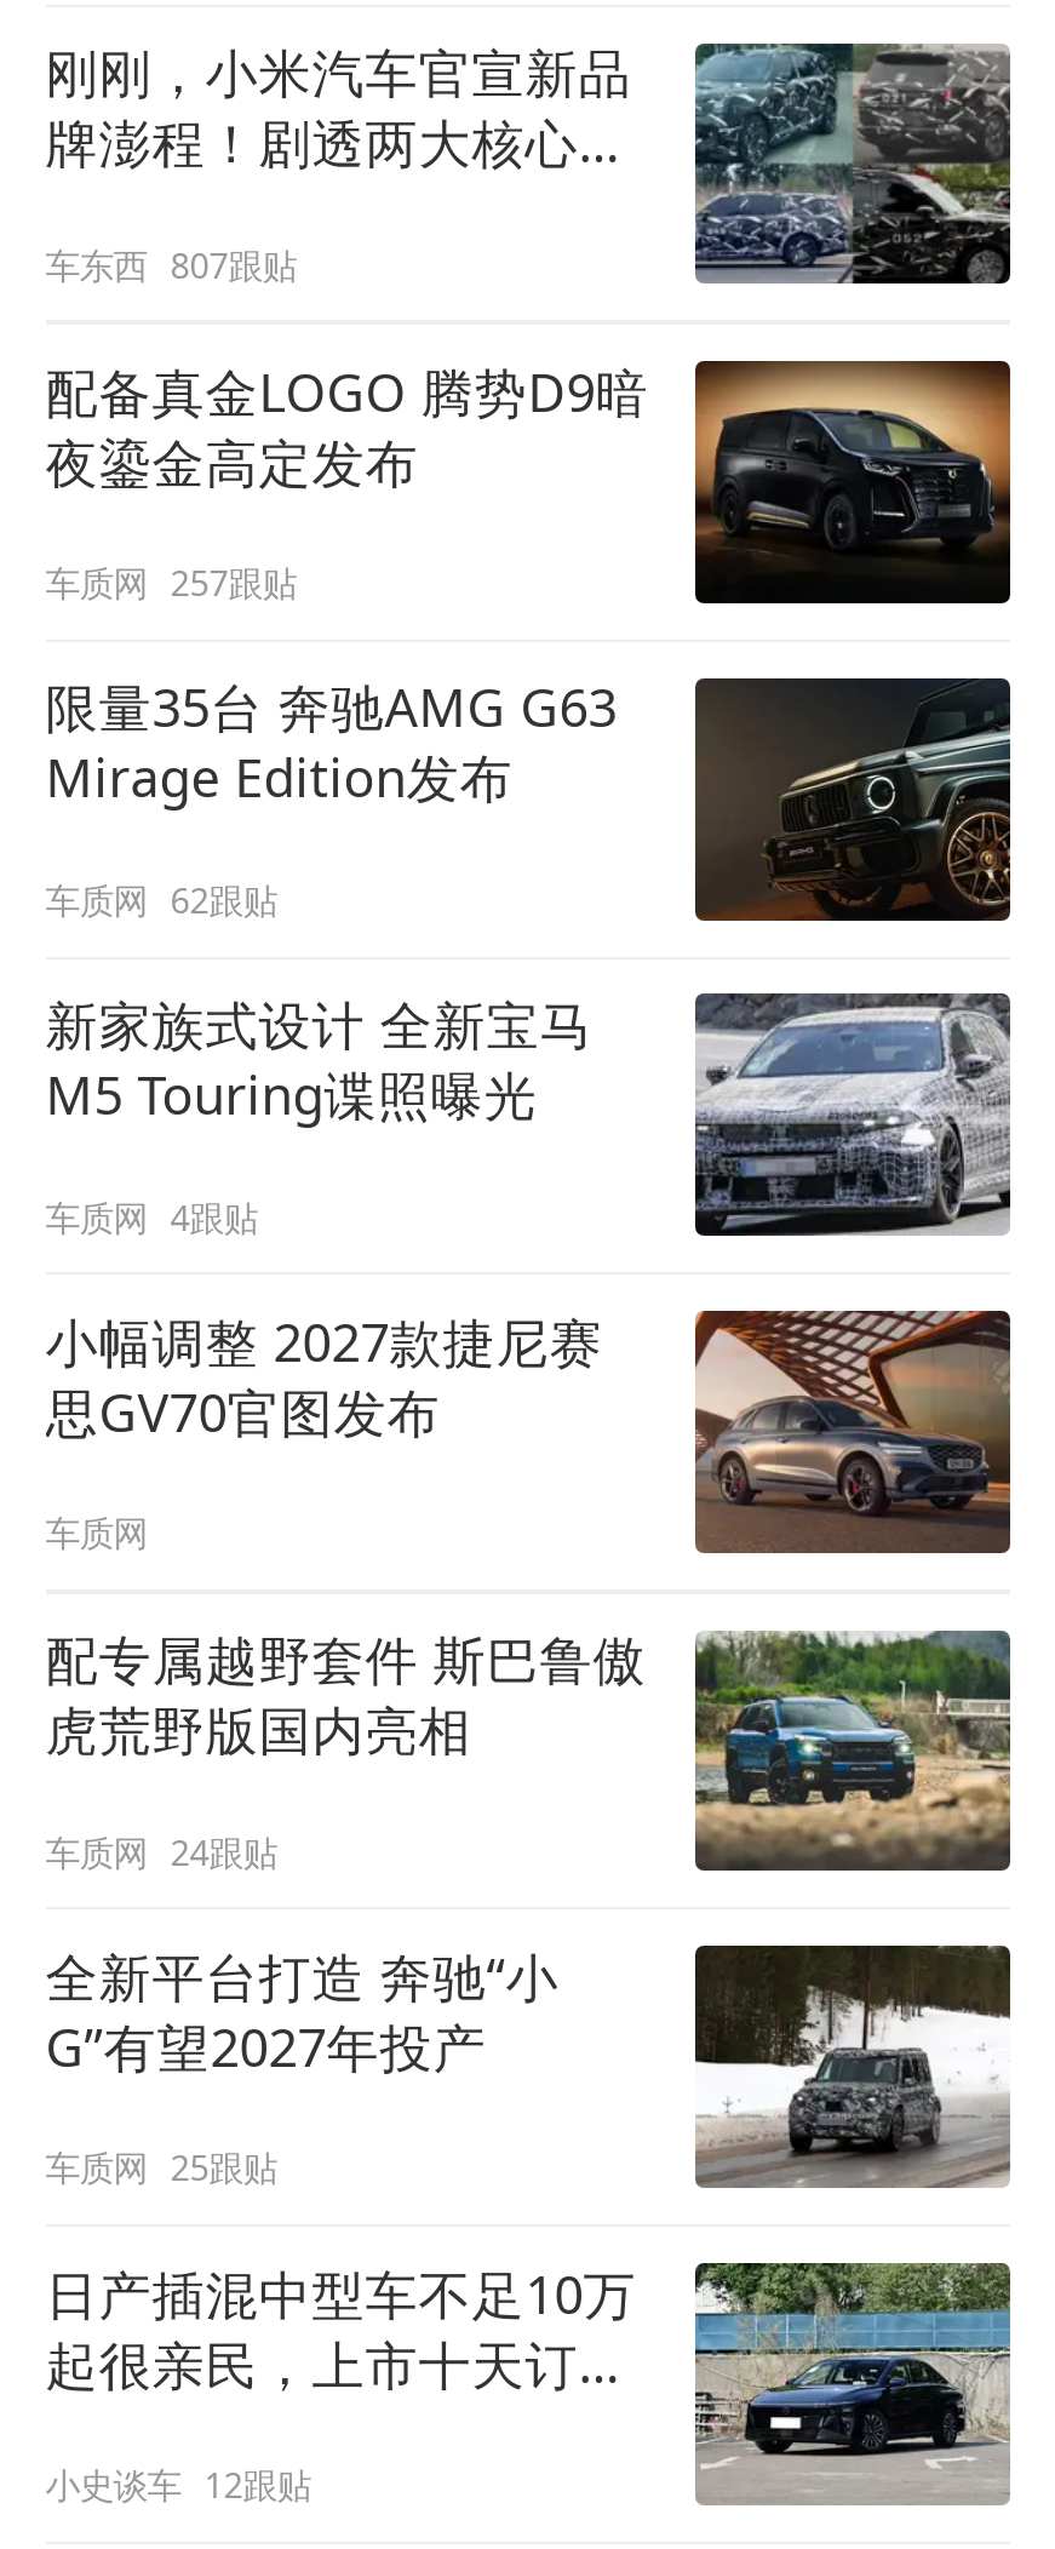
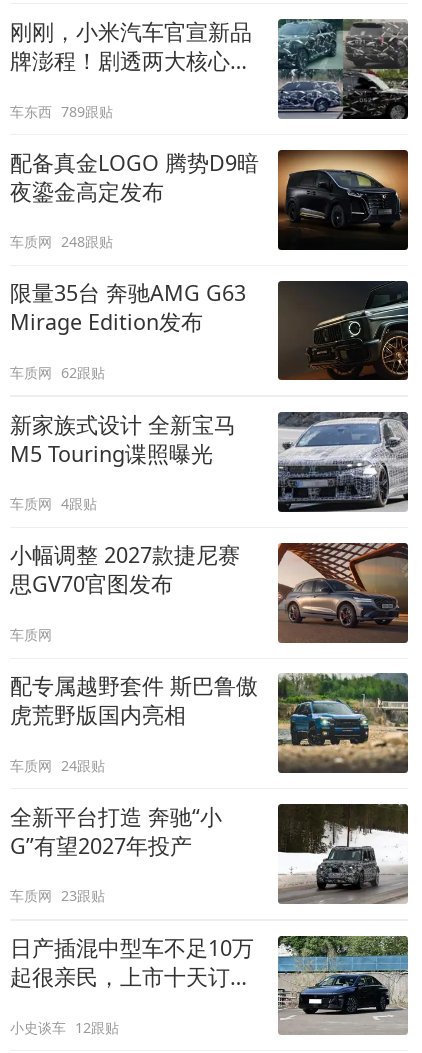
[45,241,296,287] 车东西 807跟贴 -> [10,101,113,120] 车东西 789跟贴
[45,560,296,606] 车质网 257跟贴 -> [10,232,113,251] 车质网 248跟贴
[45,2145,277,2191] 车质网 25跟贴 -> [10,886,105,905] 车质网 23跟贴

